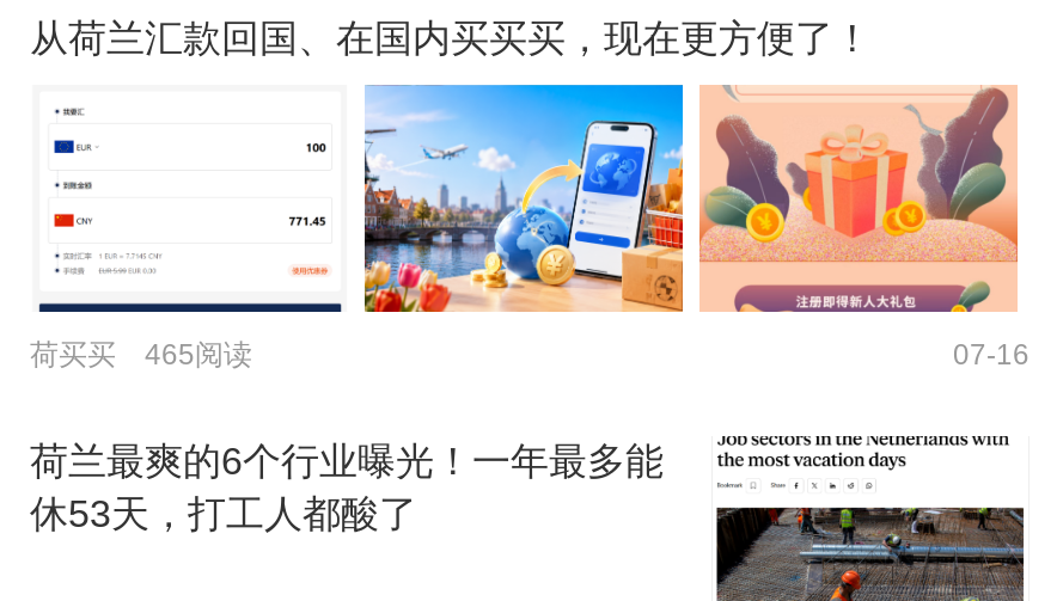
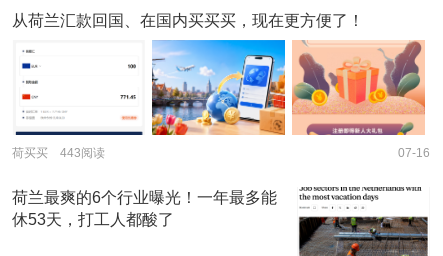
[30,339,252,373] 荷买买 465阅读 -> [12,146,105,160] 荷买买 443阅读

